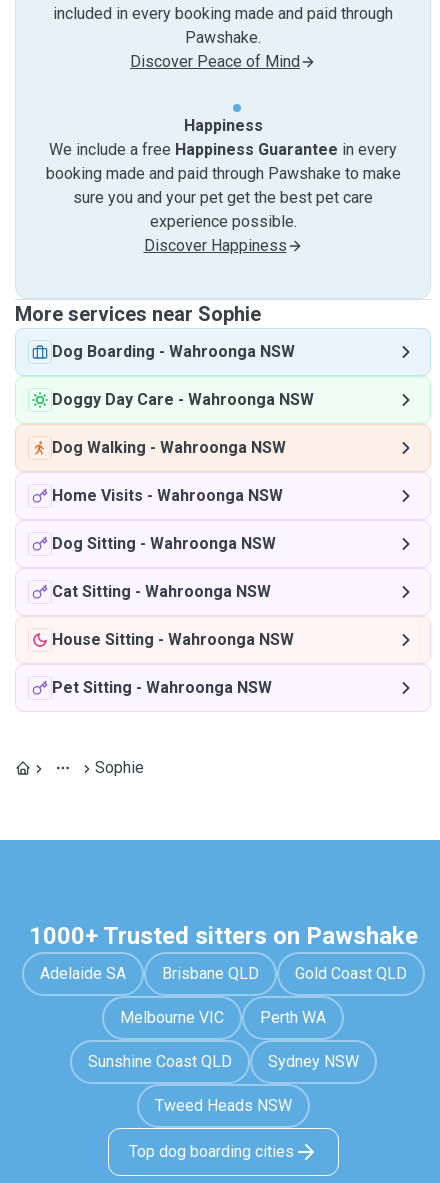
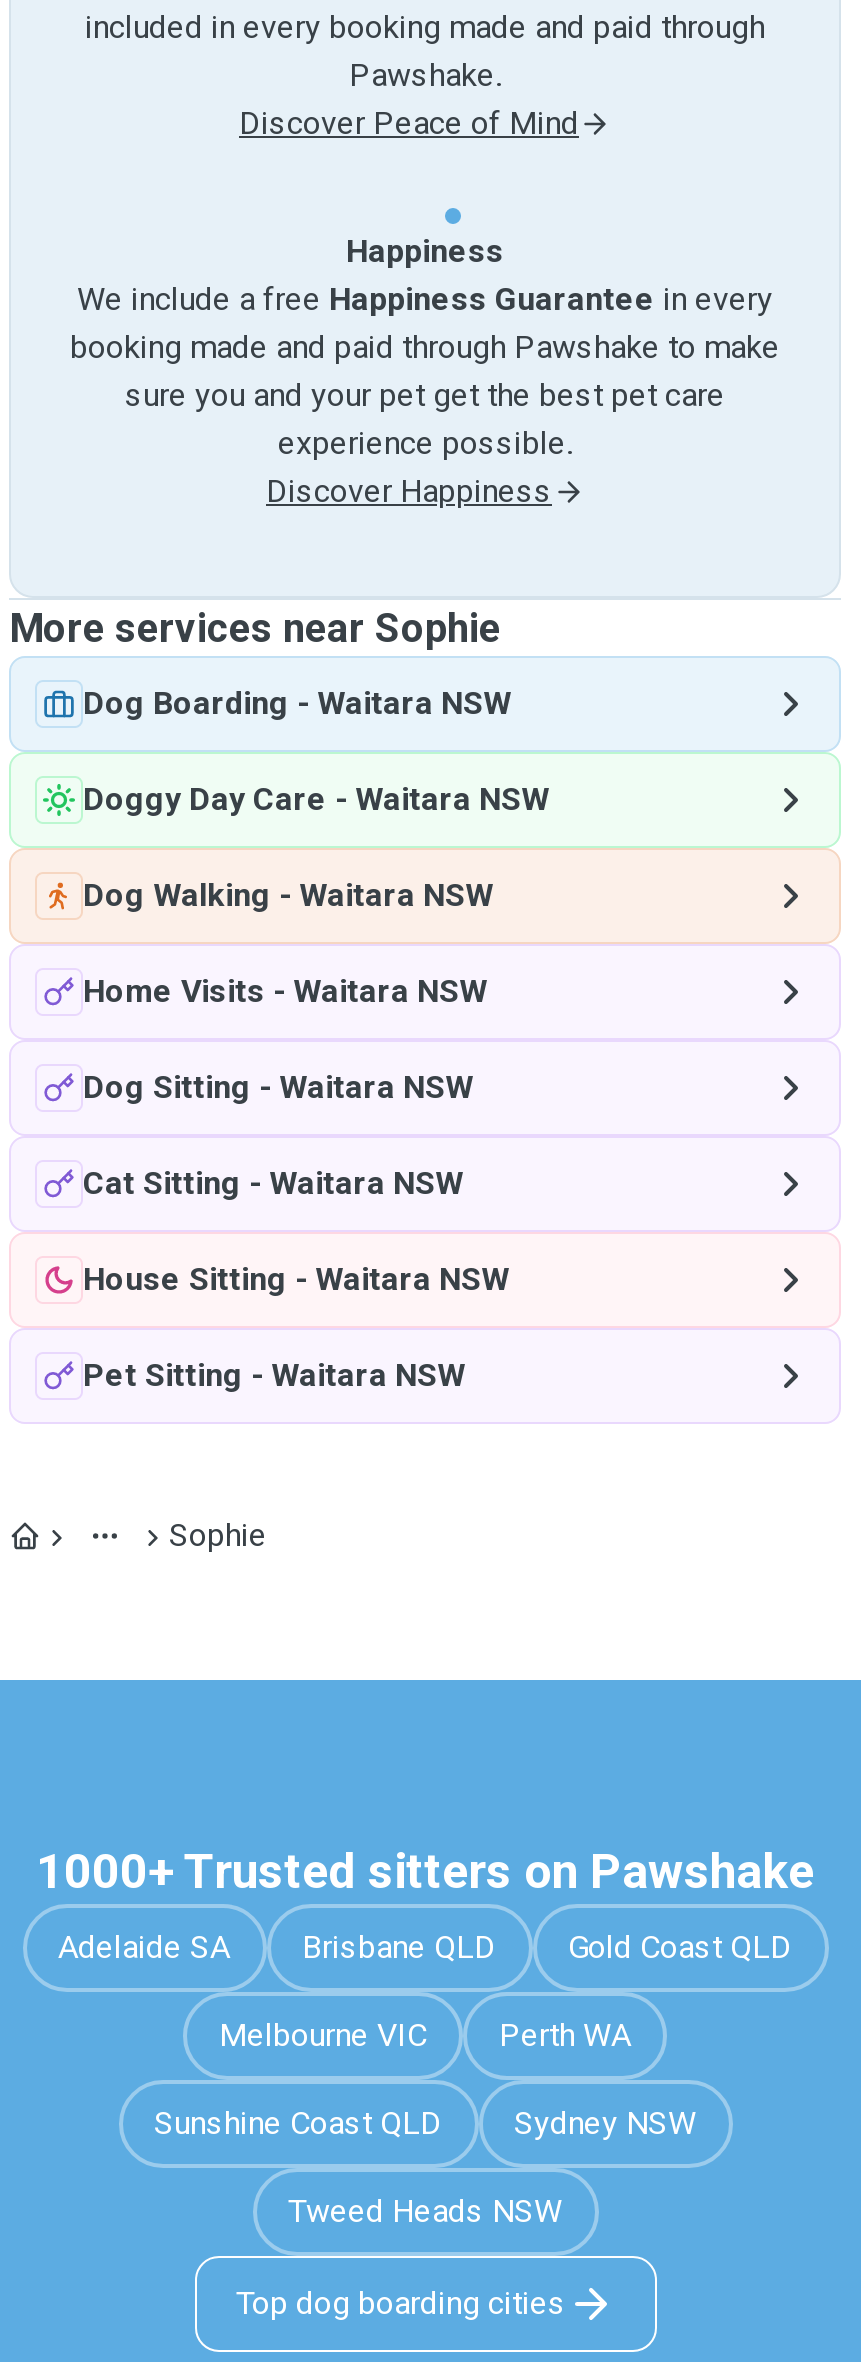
[52,342,295,361] Dog Boarding - Wahroonga NSW -> [83,684,511,722] Dog Boarding - Waitara NSW
[52,390,314,409] Doggy Day Care - Wahroonga NSW -> [83,780,549,818] Doggy Day Care - Waitara NSW
[52,438,286,457] Dog Walking - Wahroonga NSW -> [83,876,493,914] Dog Walking - Waitara NSW
[52,486,283,505] Home Visits - Wahroonga NSW -> [83,972,487,1010] Home Visits - Waitara NSW
[52,534,276,553] Dog Sitting - Wahroonga NSW -> [83,1068,473,1106] Dog Sitting - Waitara NSW
[52,582,271,601] Cat Sitting - Wahroonga NSW -> [83,1164,463,1202] Cat Sitting - Waitara NSW
[52,630,294,649] House Sitting - Wahroonga NSW -> [83,1260,509,1298] House Sitting - Waitara NSW
[52,678,272,697] Pet Sitting - Wahroonga NSW -> [83,1356,465,1394] Pet Sitting - Waitara NSW

